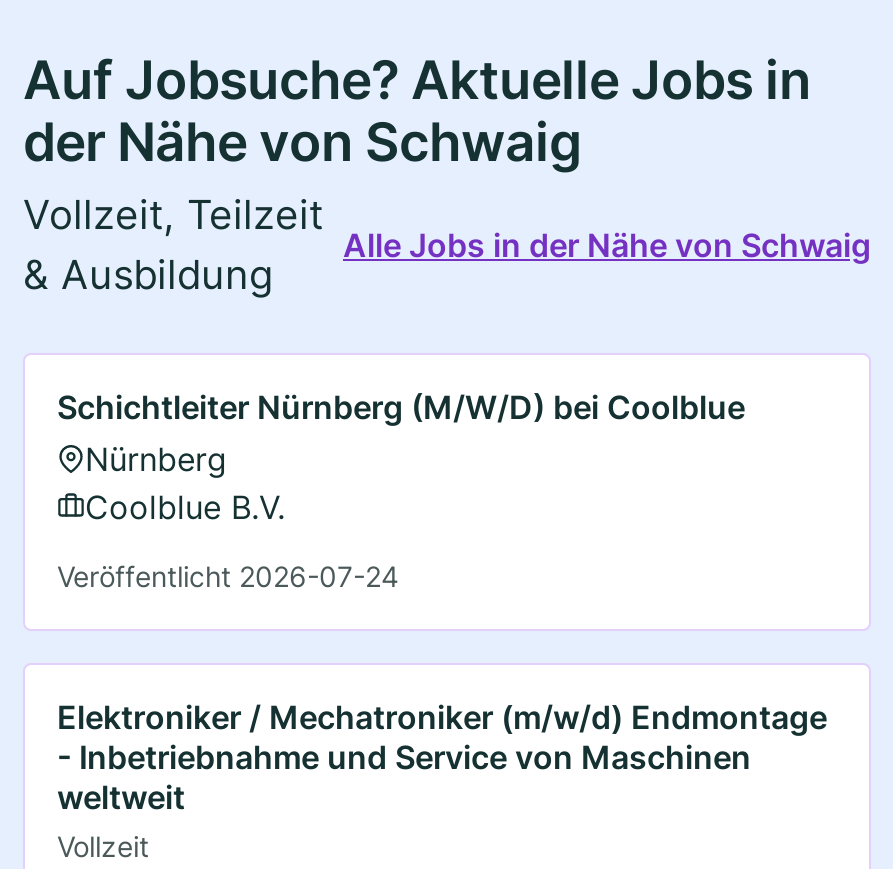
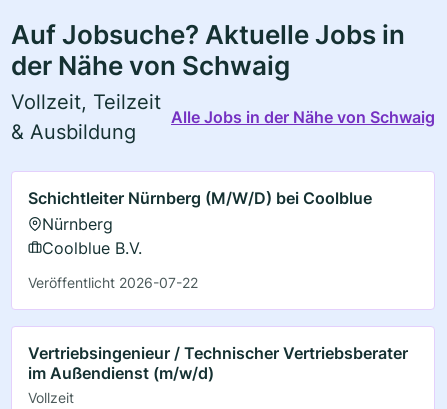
[57,559,399,593] Veröffentlicht 2026-07-24 -> [28,274,198,291] Veröffentlicht 2026-07-22
[57,697,827,817] Elektroniker / Mechatroniker (m/w/d) Endmontage | - Inbetriebnahme und Service von Maschinen | weltweit -> [28,343,408,383] Vertriebsingenieur / Technischer Vertriebsberater | im Außendienst (m/w/d)

